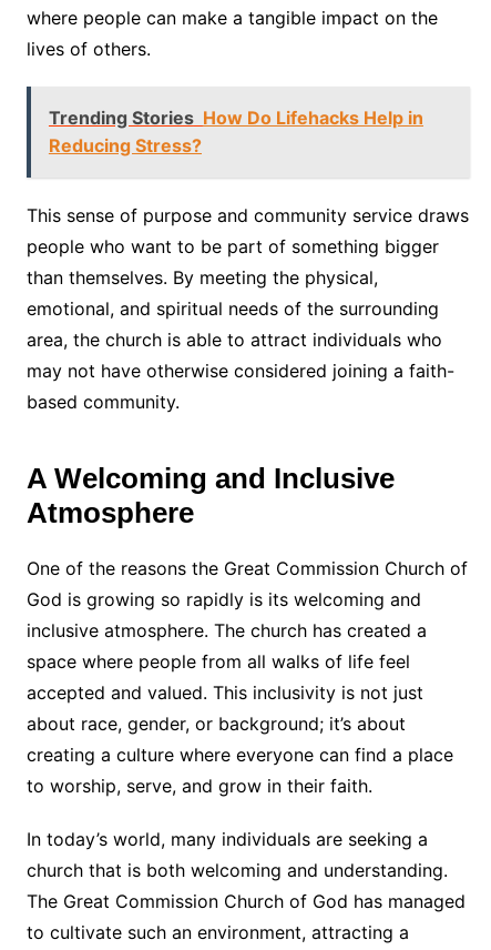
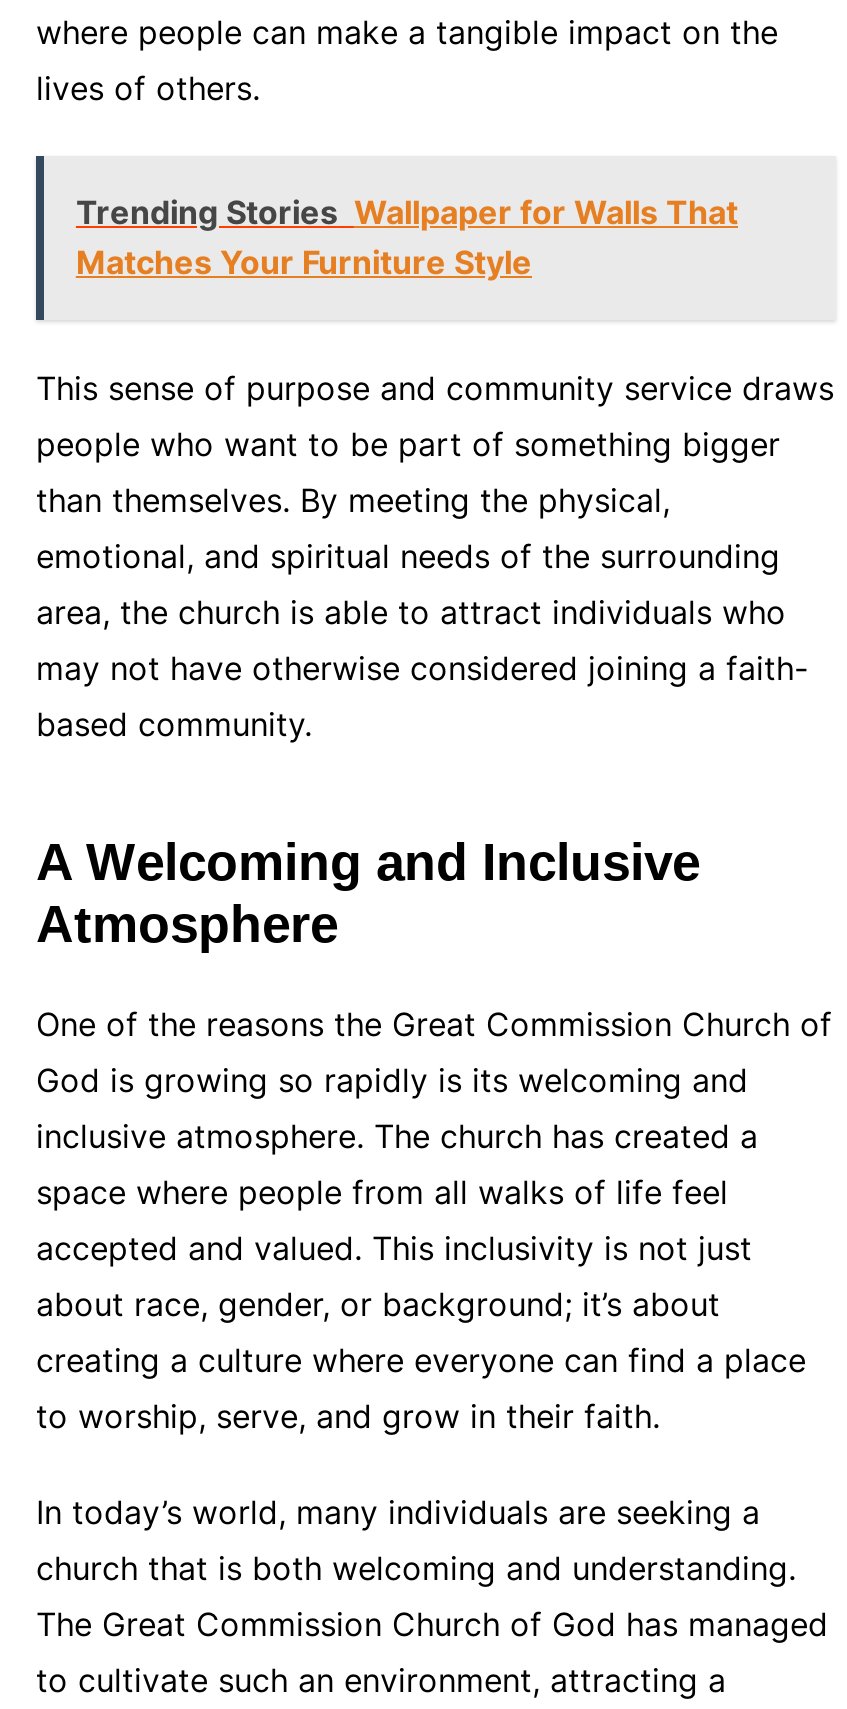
[49,107,423,156] Trending Stories How Do Lifehacks Help in | Reducing Stress? -> [76,192,738,282] Trending Stories Wallpaper for Walls That | Matches Your Furniture Style

